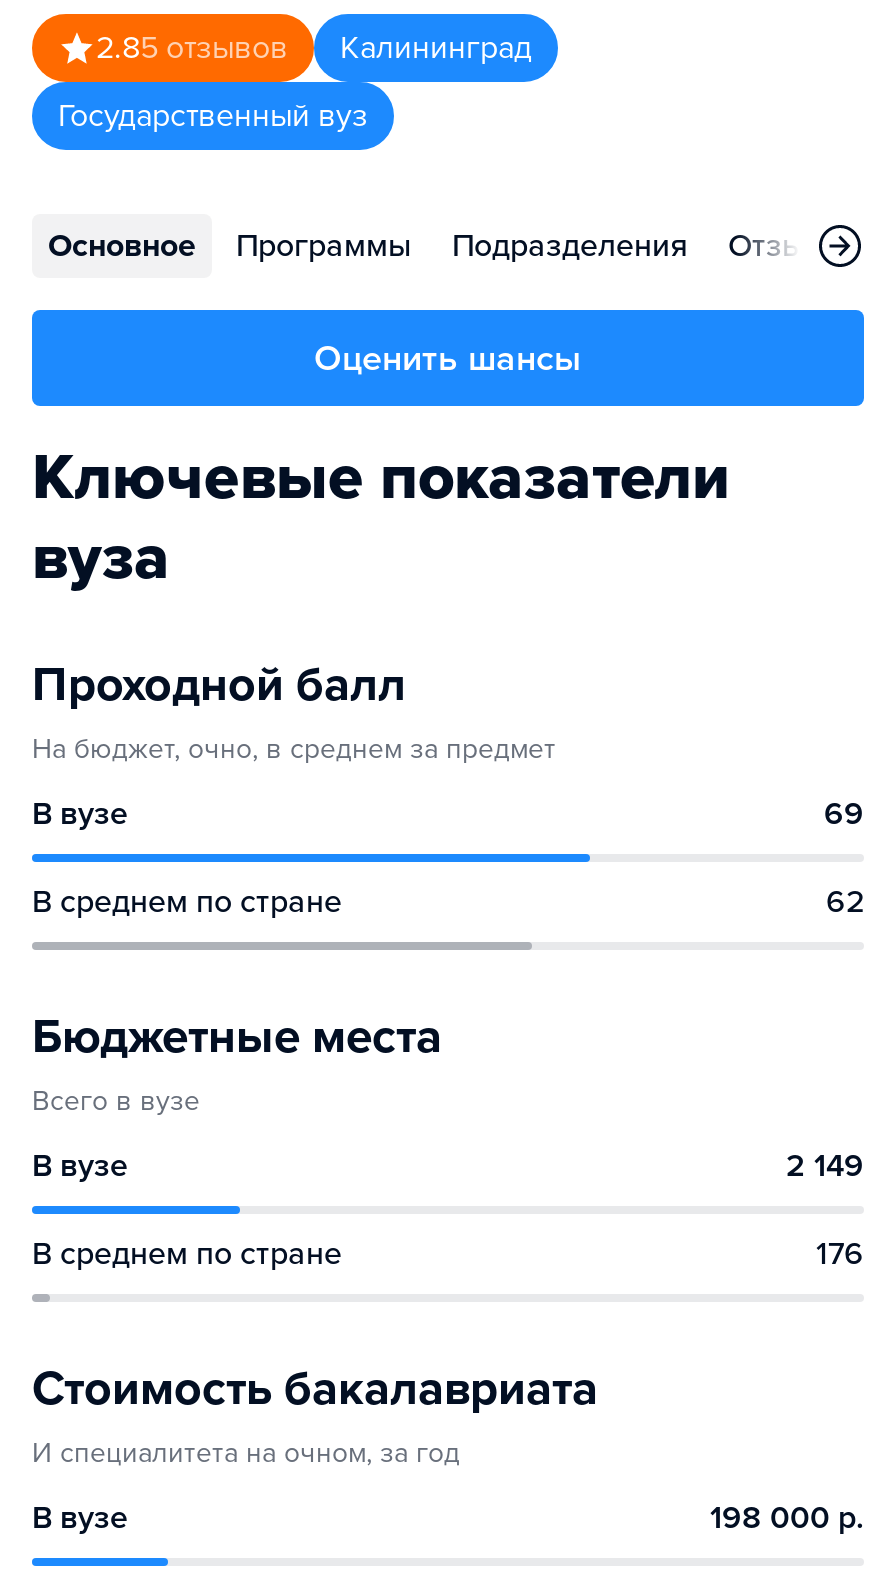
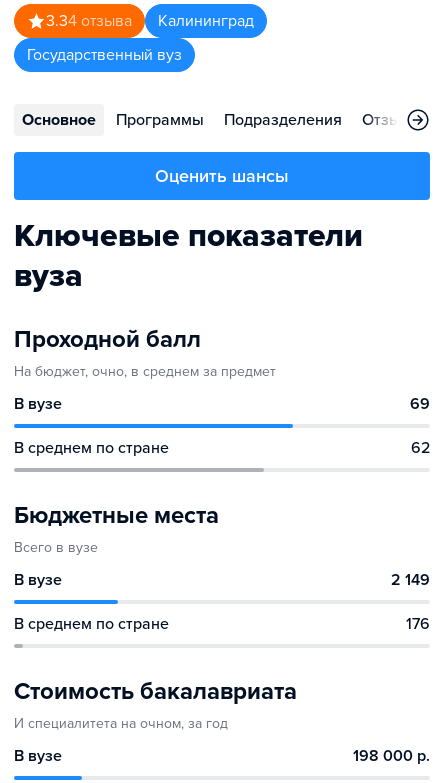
[96,28,532,68] 2.85 отзывов Калининград -> [46,11,254,31] 3.34 отзыва Калининград

